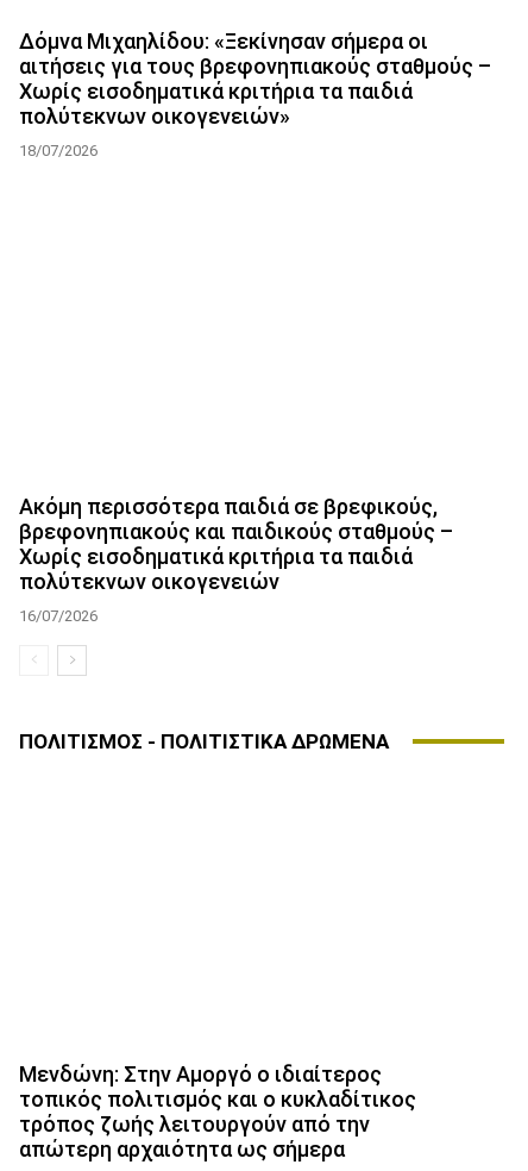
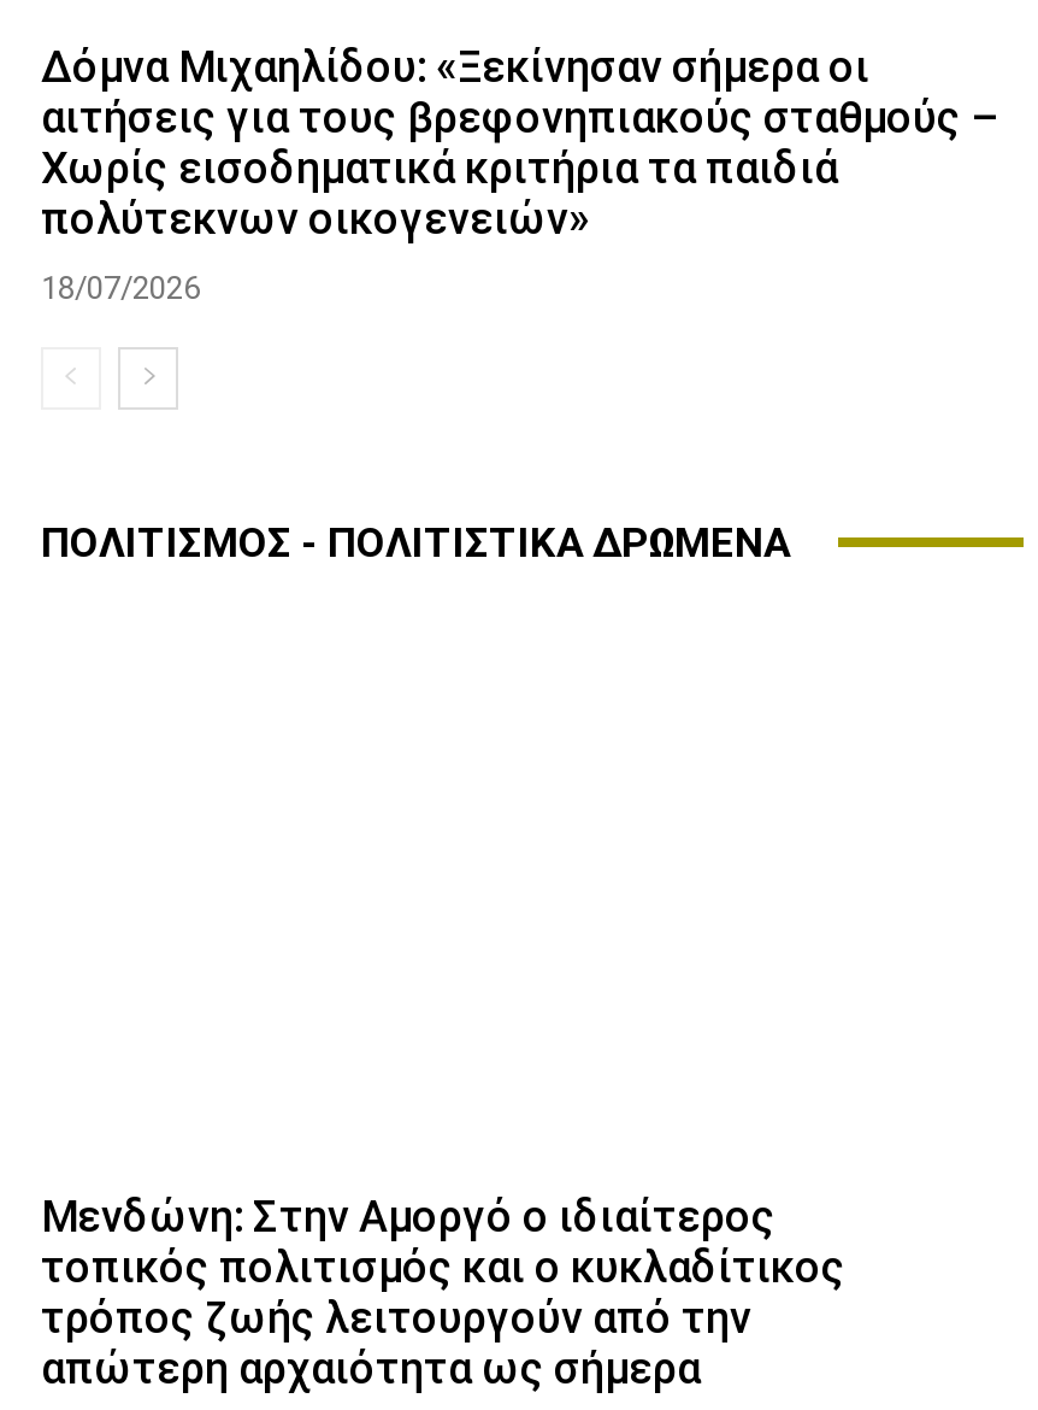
[19,494,453,625] Ακόμη περισσότερα παιδιά σε βρεφικούς, | βρεφονηπιακούς και παιδικούς σταθμούς – | Χωρίς εισοδηματικά κριτήρια τα παιδιά | πολύτεκνων οικογενειών | 16/07/2026 -> none

